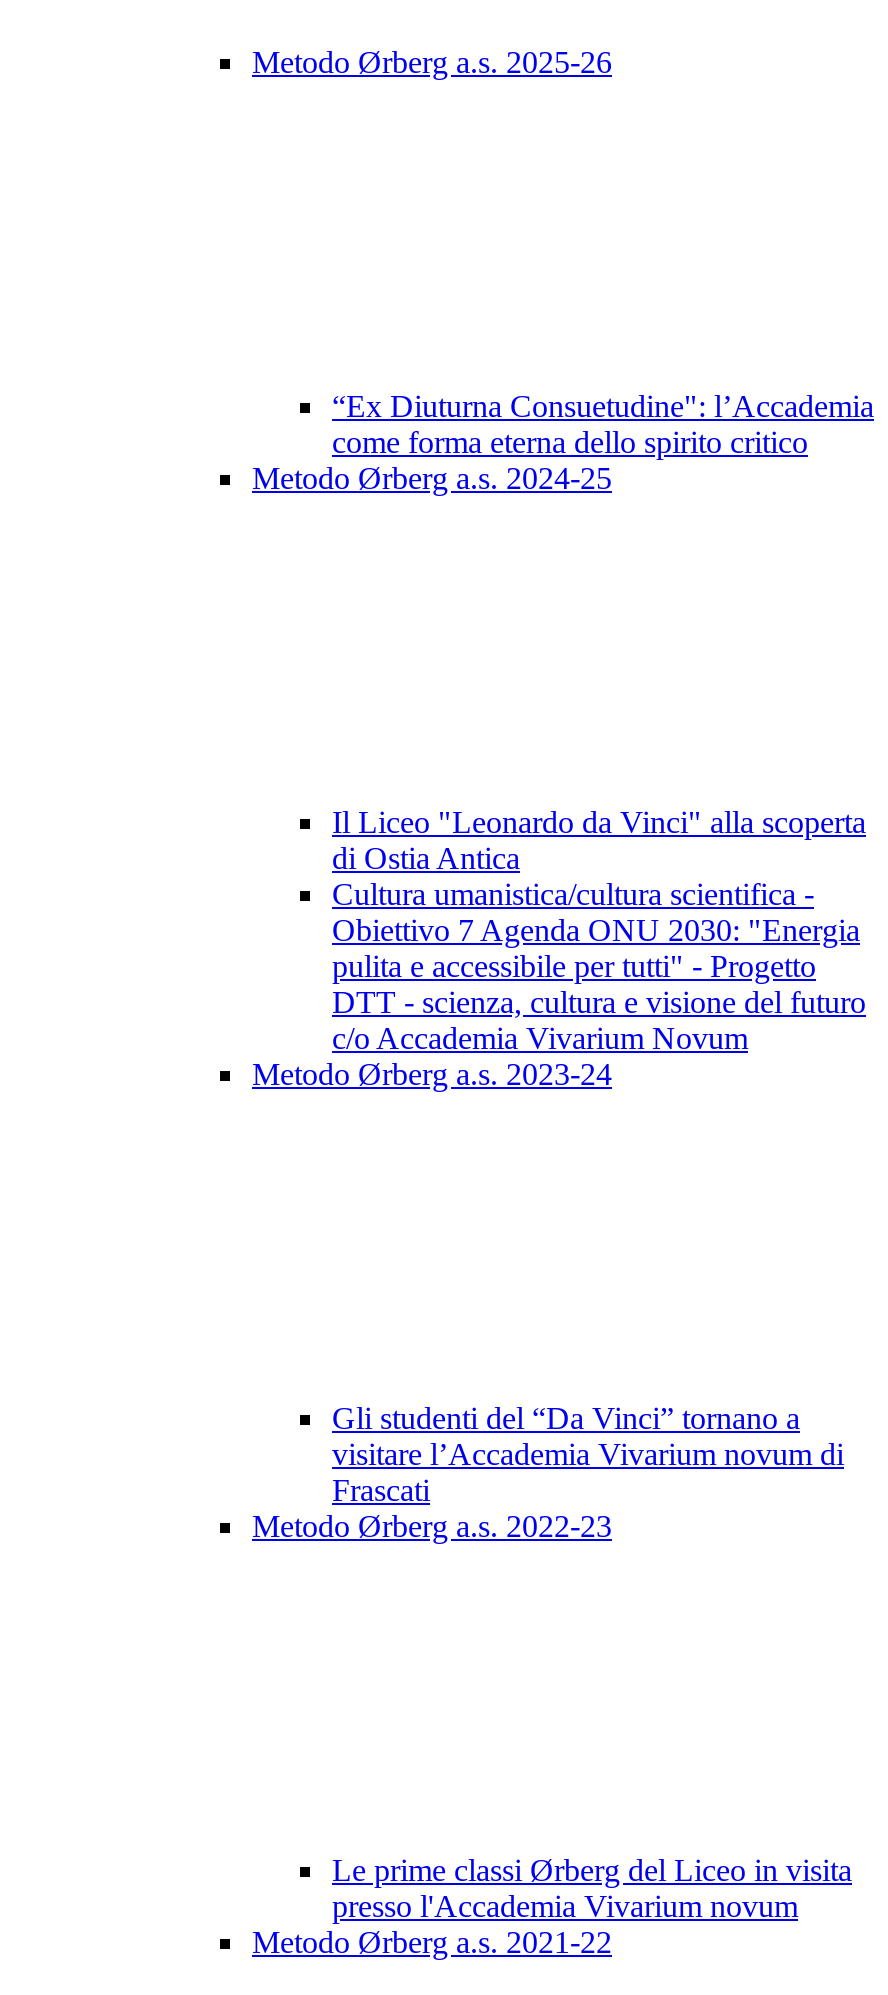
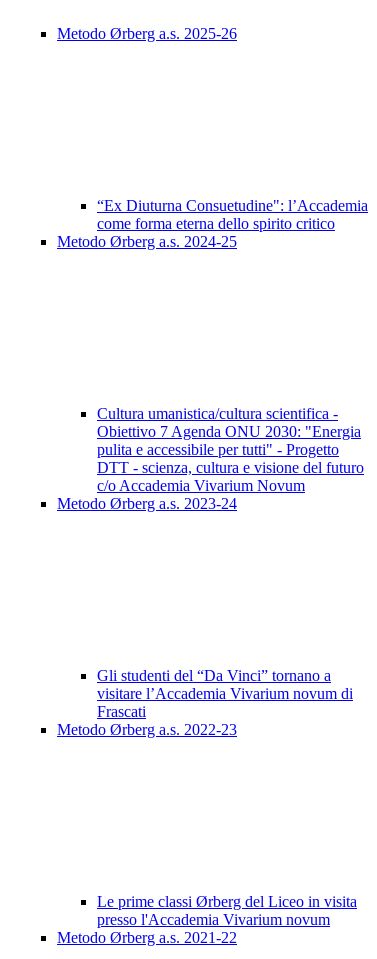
[332,806,866,876] Il Liceo "Leonardo da Vinci" alla scoperta | di Ostia Antica -> none

